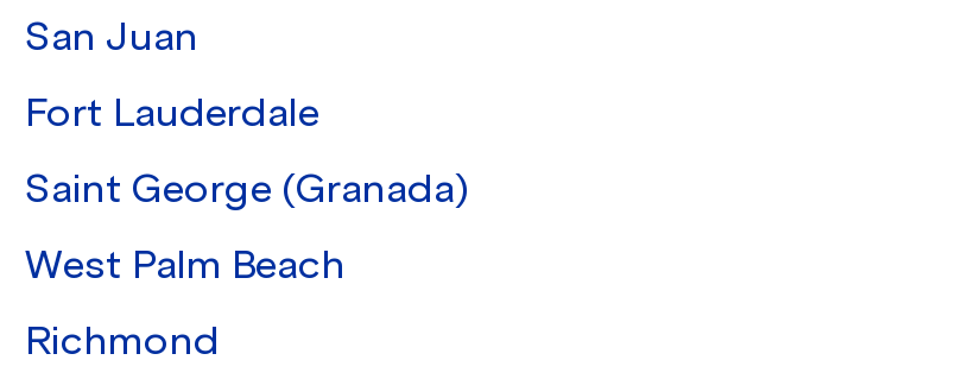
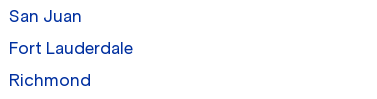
[25,164,467,288] Saint George (Granada) | West Palm Beach -> none

